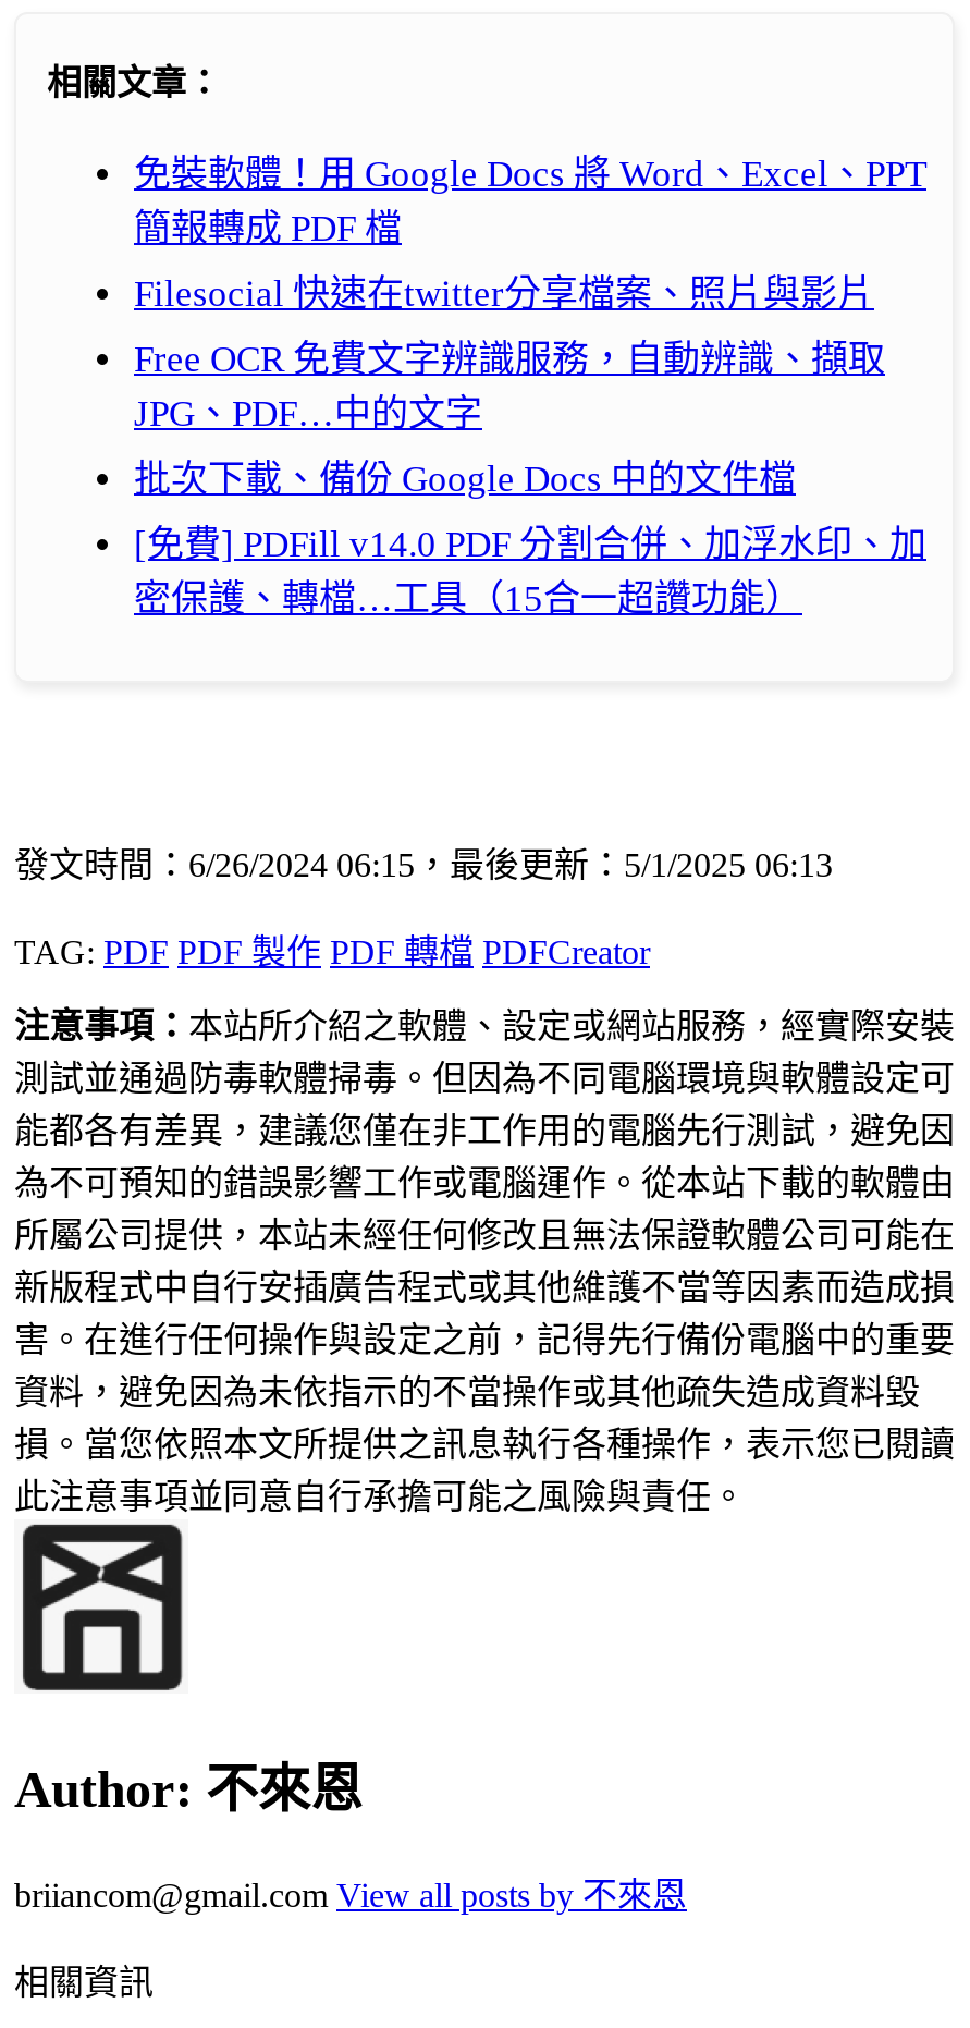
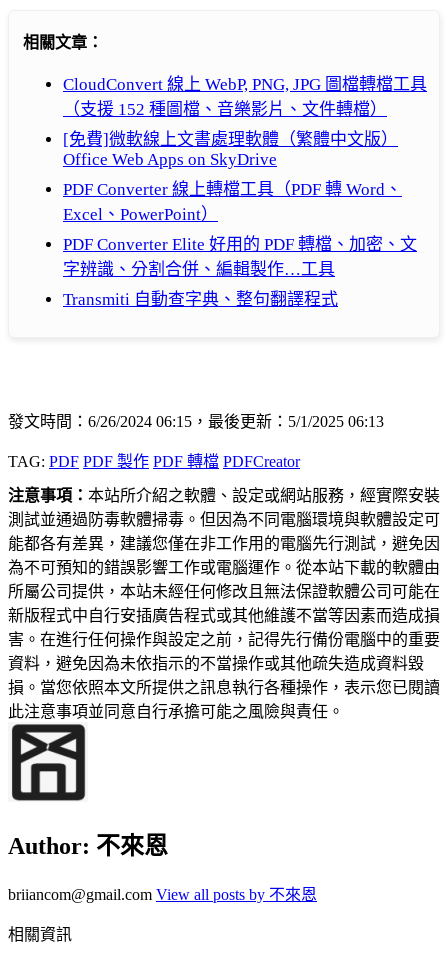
[134,154,926,250] 免裝軟體！用 Google Docs 將 Word、Excel、PPT | 簡報轉成 PDF 檔 -> [63,75,427,119] CloudConvert 線上 WebP, PNG, JPG 圖檔轉檔工具 | （支援 152 種圖檔、音樂影片、文件轉檔）
[134,274,874,316] Filesocial 快速在twitter分享檔案、照片與影片 -> [63,130,398,169] [免費]微軟線上文書處理軟體（繁體中文版） | Office Web Apps on SkyDrive
[134,340,885,435] Free OCR 免費文字辨識服務，自動辨識、擷取 | JPG、PDF…中的文字 -> [63,180,402,224] PDF Converter 線上轉檔工具（PDF 轉 Word、 | Excel、PowerPoint）
[134,459,796,501] 批次下載、備份 Google Docs 中的文件檔 -> [63,235,417,279] PDF Converter Elite 好用的 PDF 轉檔、加密、文 | 字辨識、分割合併、編輯製作…工具
[134,525,926,621] [免費] PDFill v14.0 PDF 分割合併、加浮水印、加 | 密保護、轉檔…工具（15合一超讚功能） -> [63,290,338,309] Transmiti 自動查字典、整句翻譯程式

